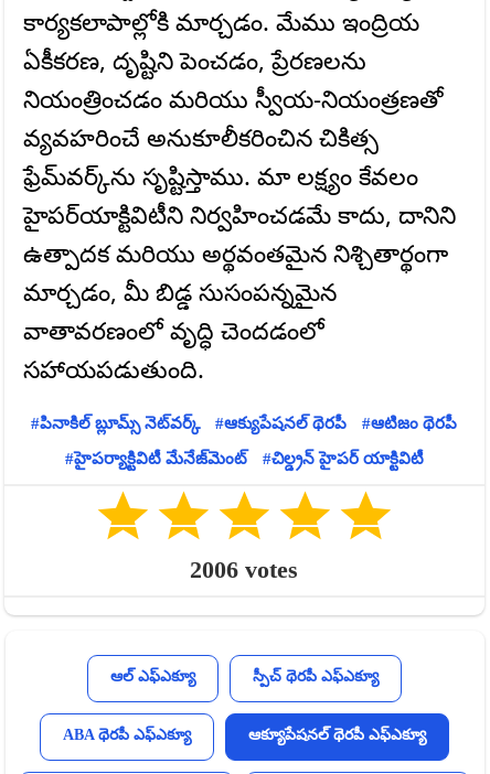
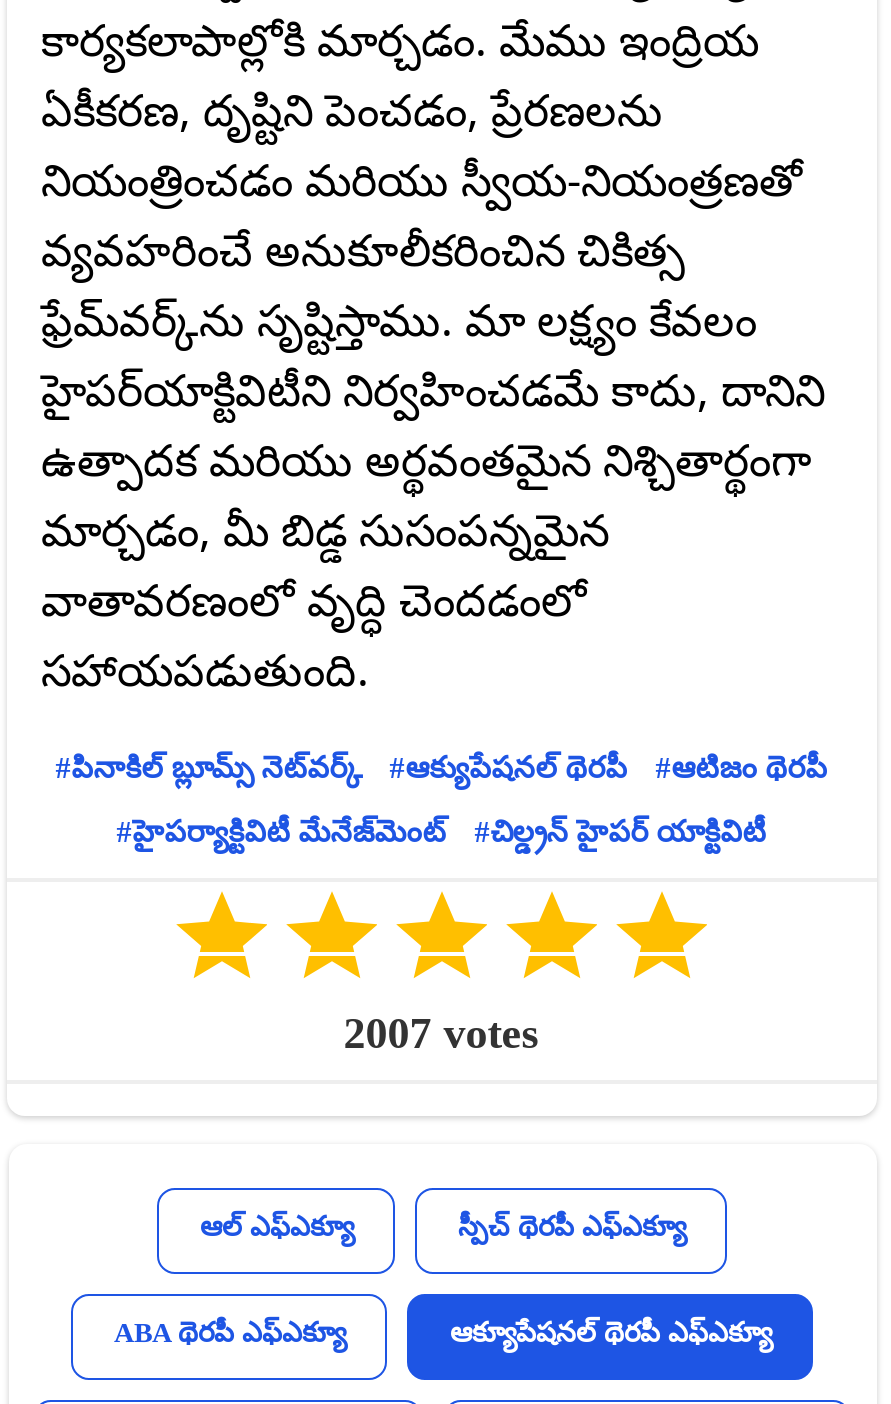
[190,555,298,583] 2006 votes -> [344,1008,540,1058] 2007 votes

